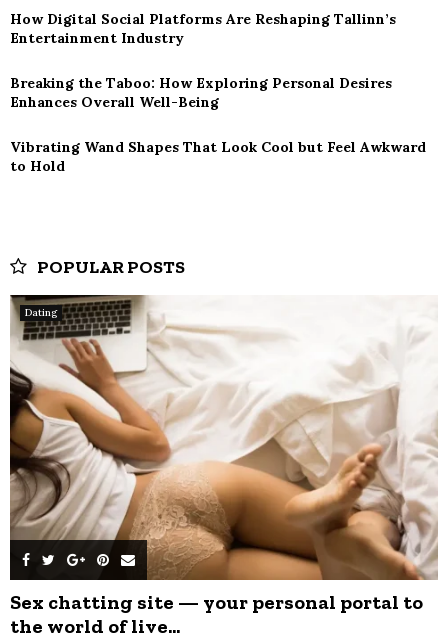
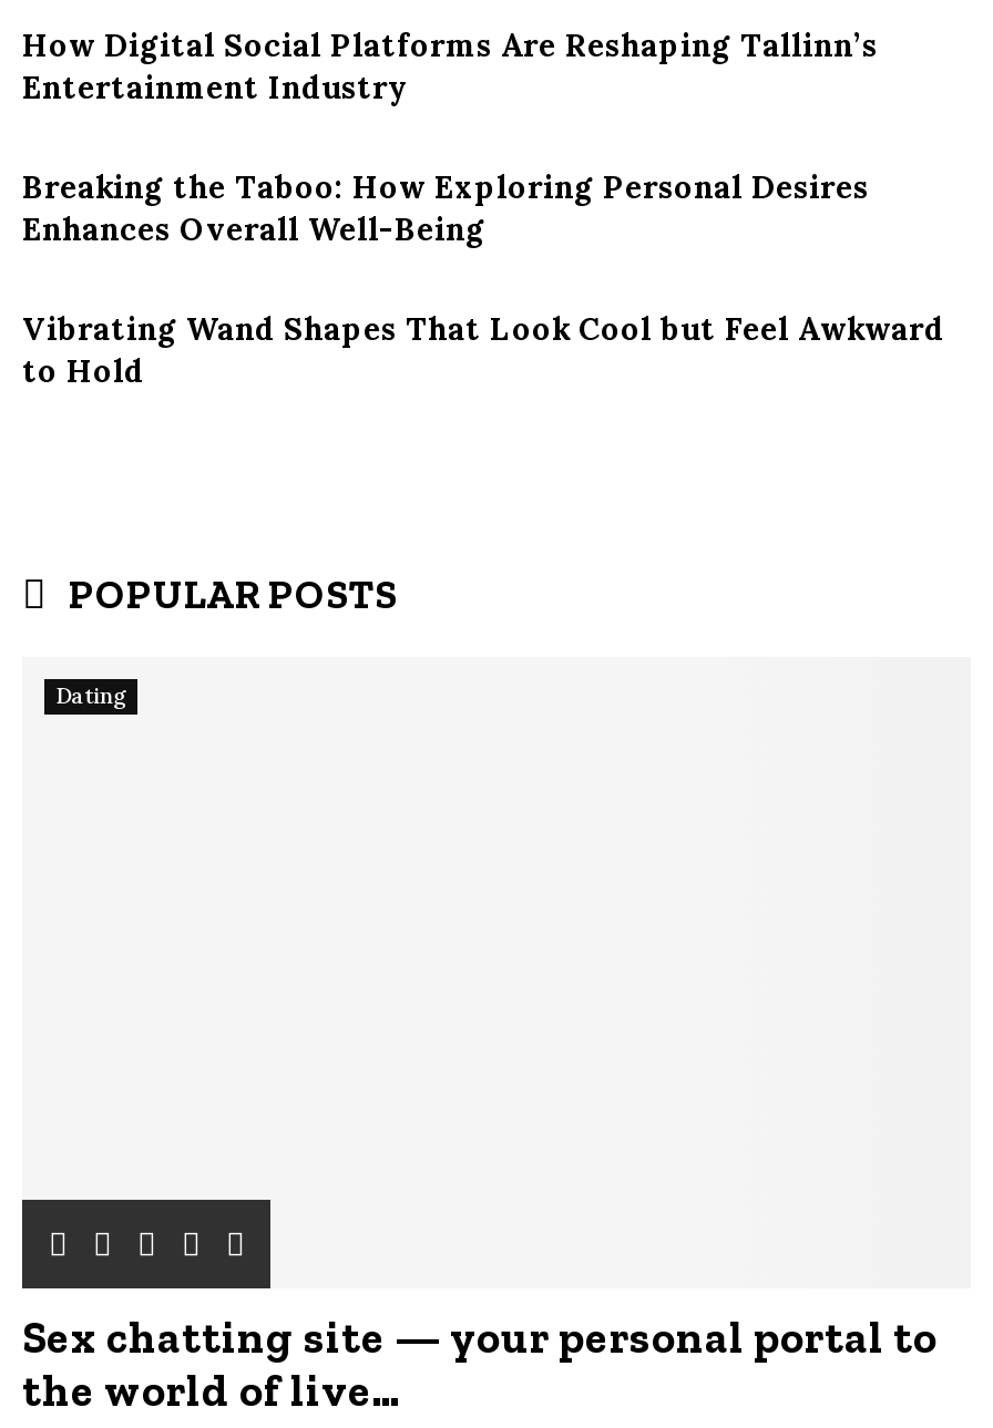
[9,294,439,581] [image] -> none

